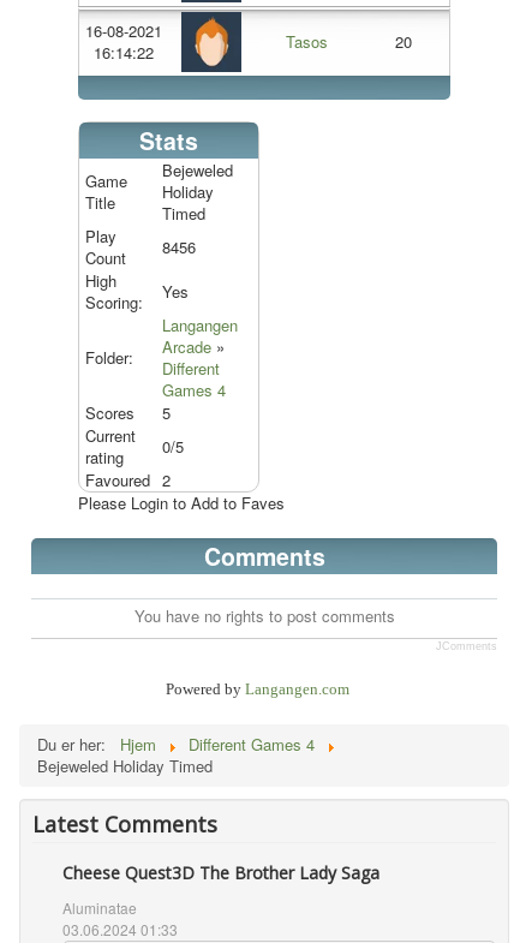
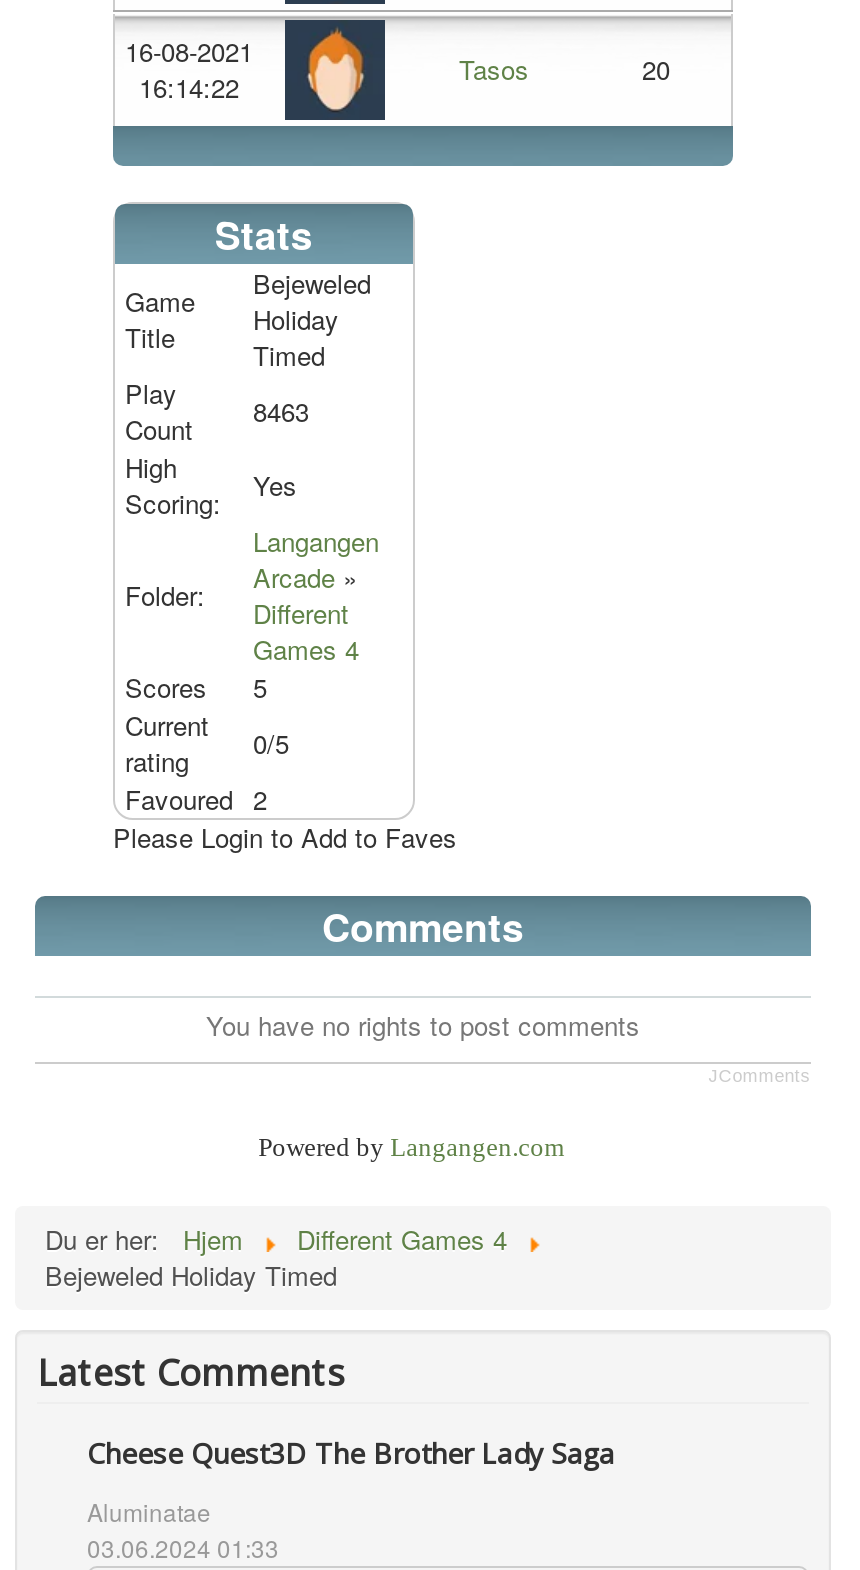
[85,224,196,269] Play Count 8456 -> [125,373,309,447] Play Count 8463

